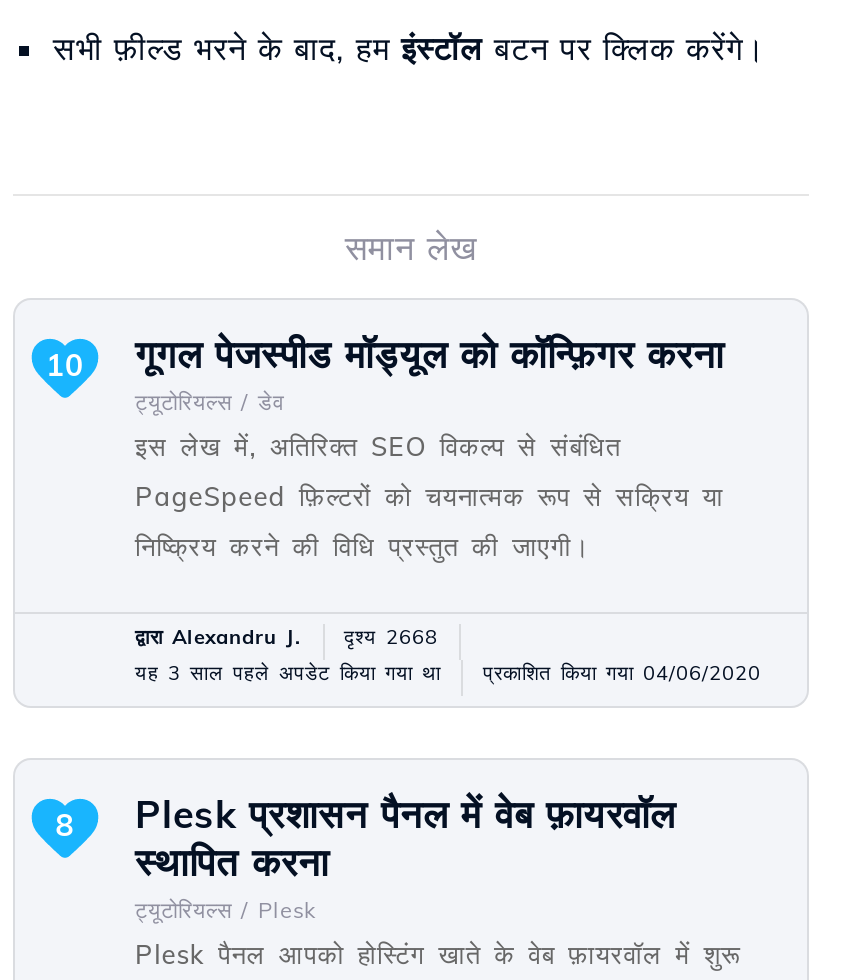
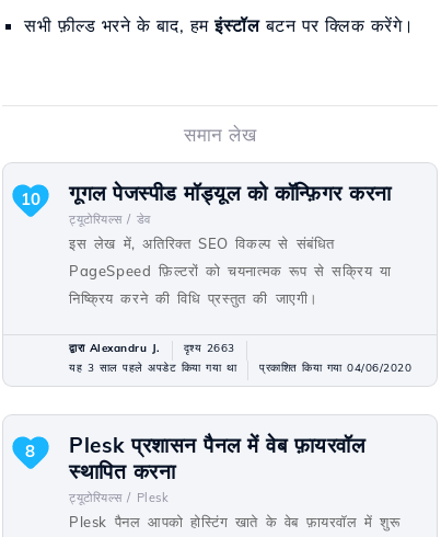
[135,624,438,650] द्वारा Alexandru J. दृश्य 2668 -> [69,341,235,355] द्वारा Alexandru J. दृश्य 2663

